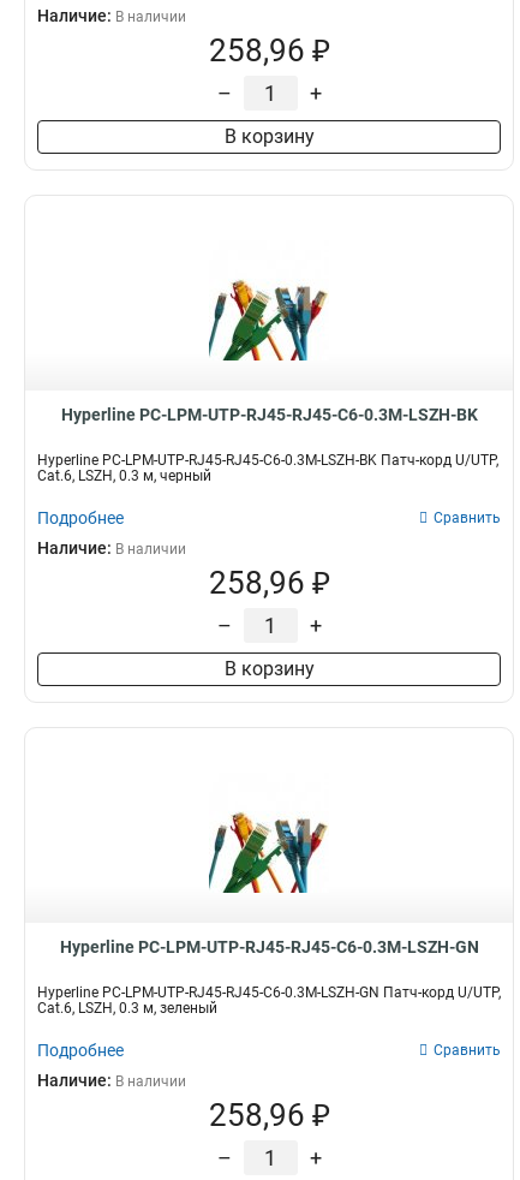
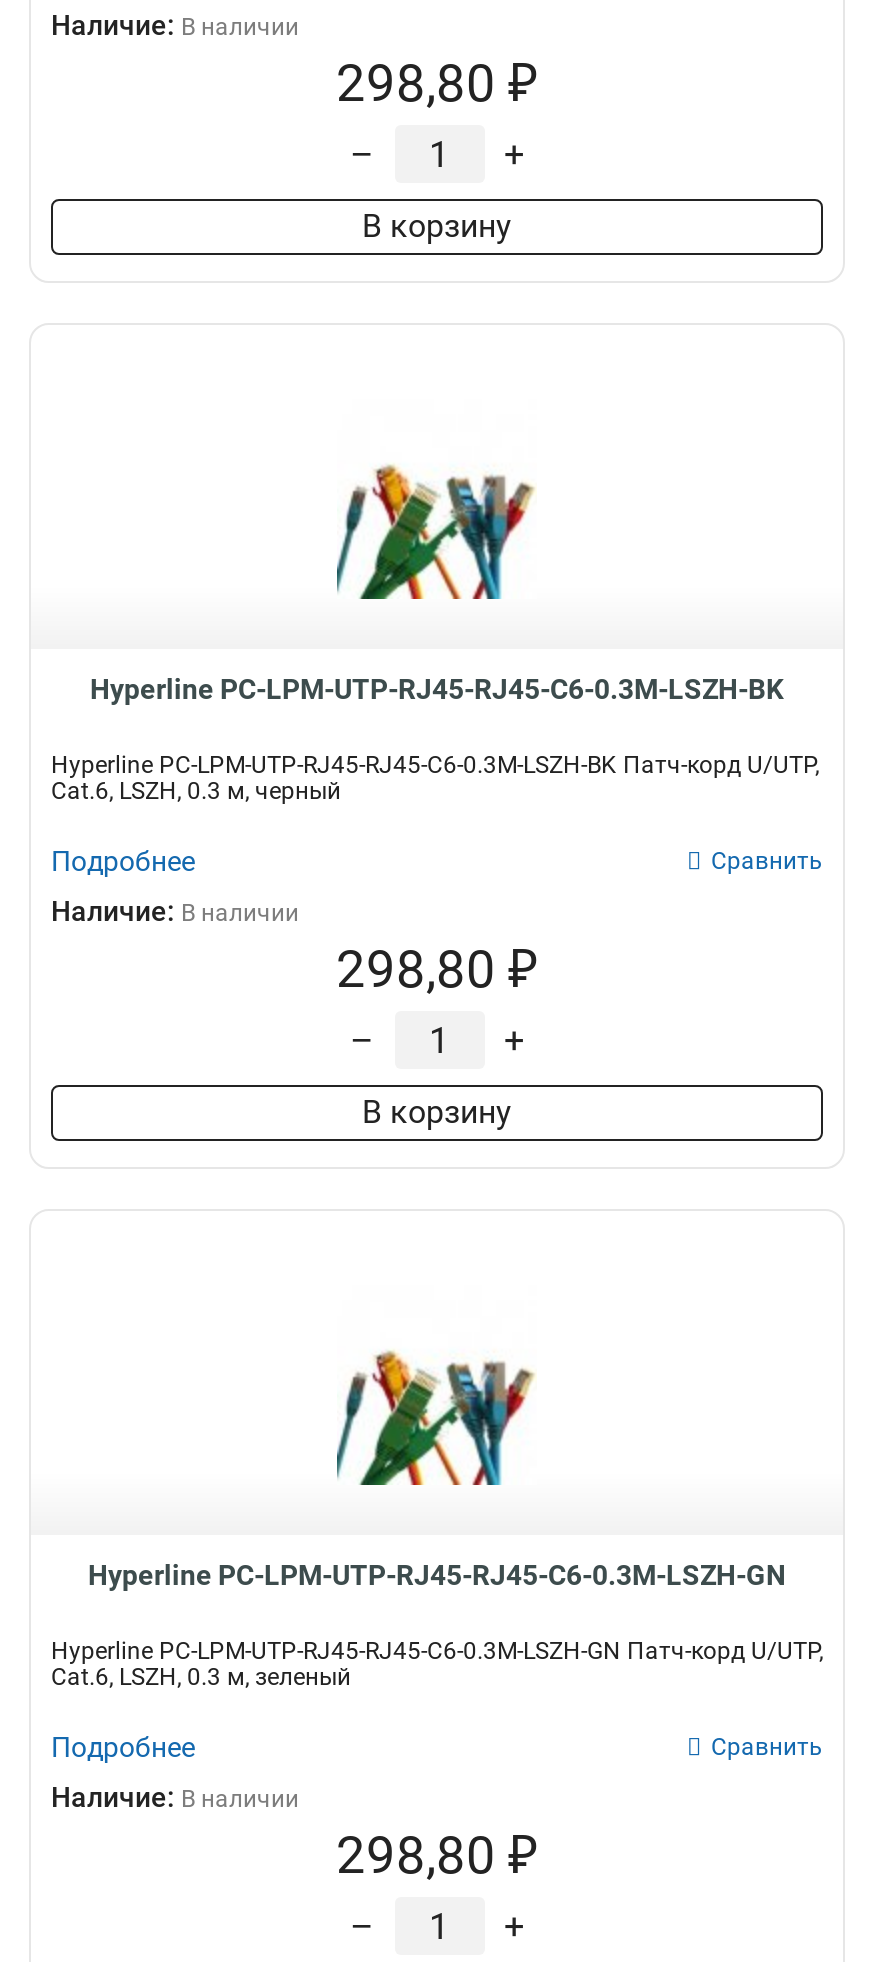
[208,32,330,68] 258,96 ₽ -> [336,53,538,113] 298,80 ₽
[208,565,330,601] 258,96 ₽ -> [336,939,538,999] 298,80 ₽
[208,1097,330,1133] 258,96 ₽ -> [336,1825,538,1885] 298,80 ₽

